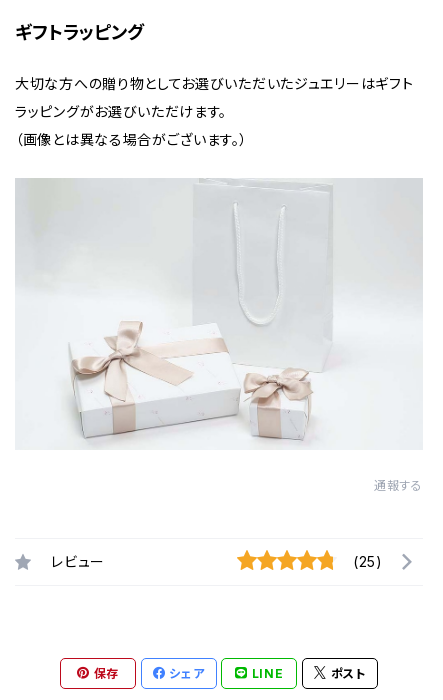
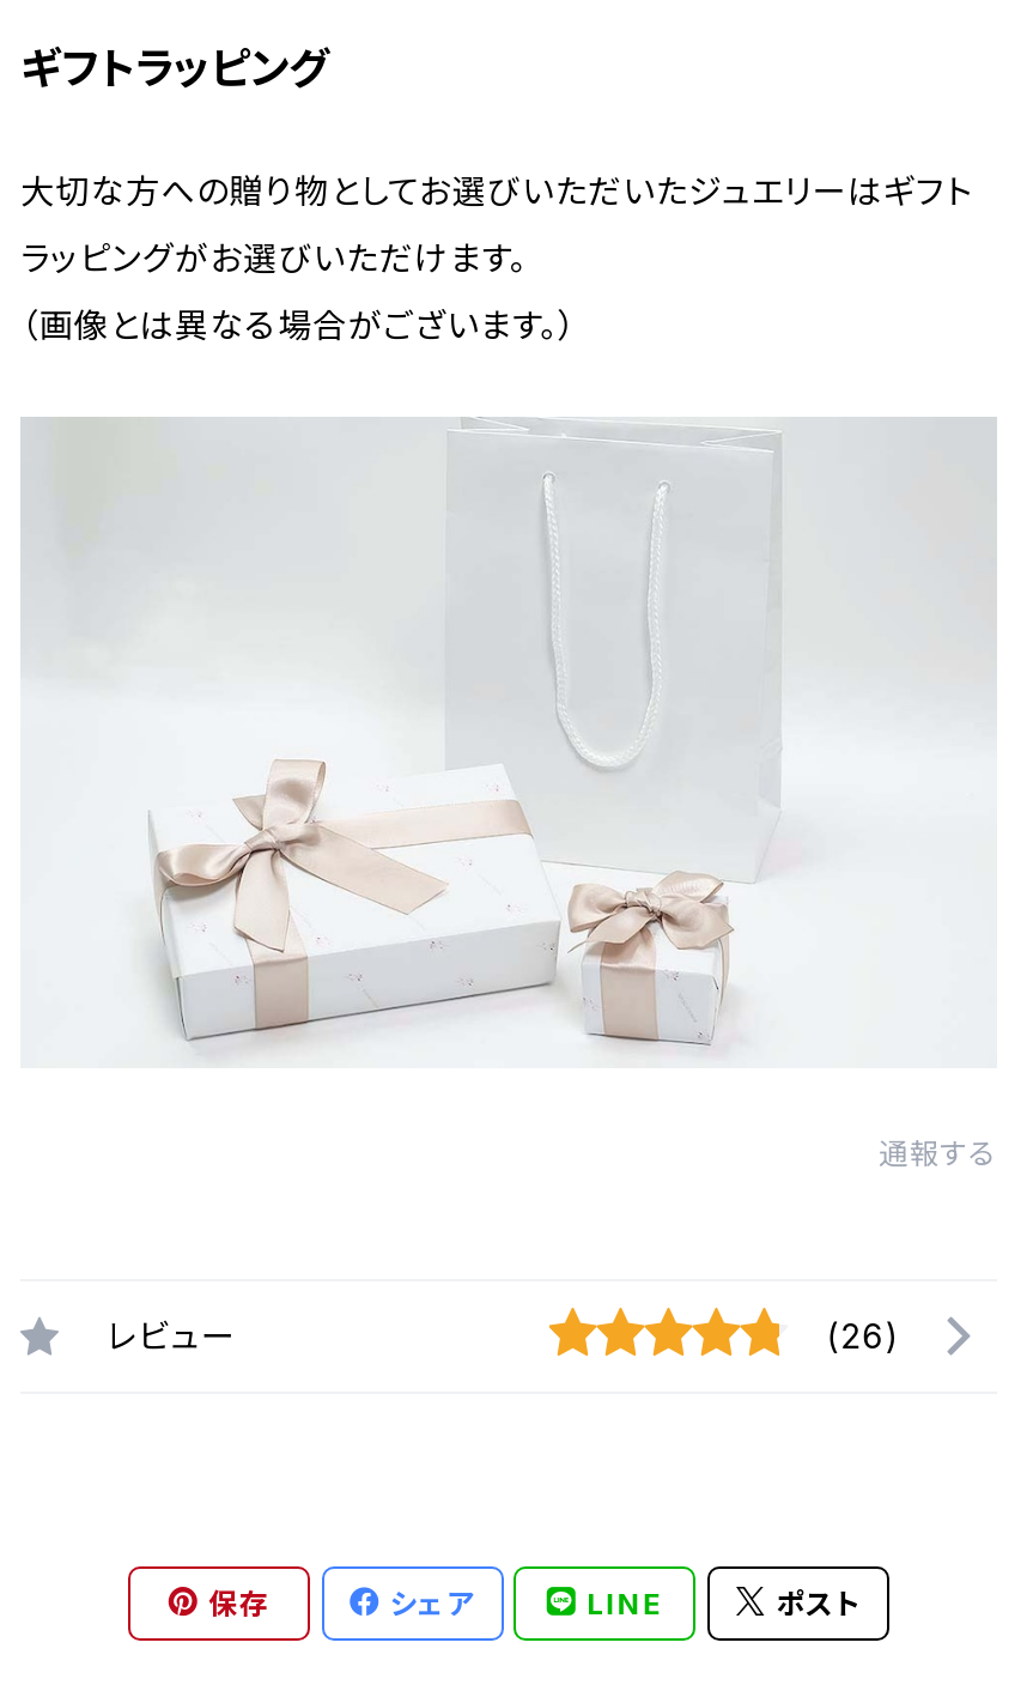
[353,552,383,569] (25) -> [827,1314,901,1354] (26)

